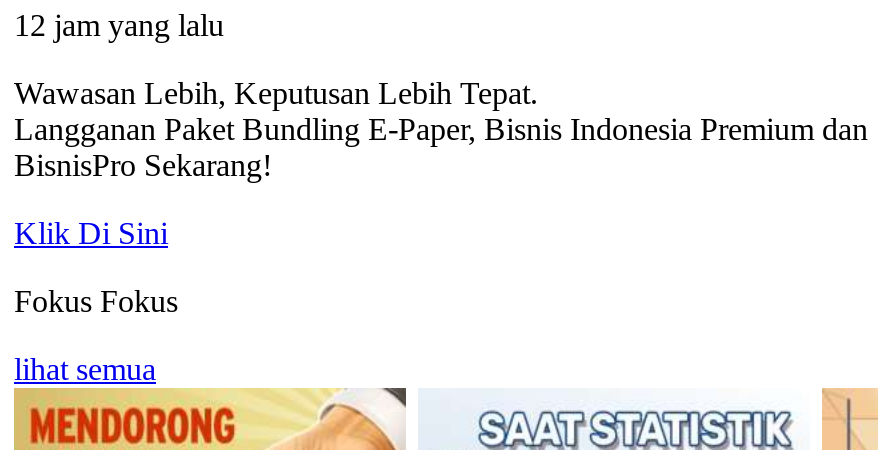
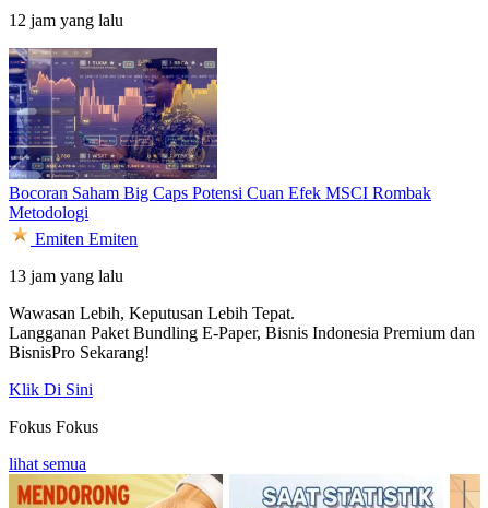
none -> [8,47,431,285] [image] | Bocoran Saham Big Caps Potensi Cuan Efek MSCI Rombak | Metodologi | Emiten Emiten | 13 jam yang lalu

